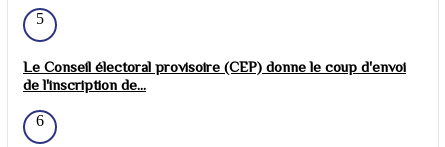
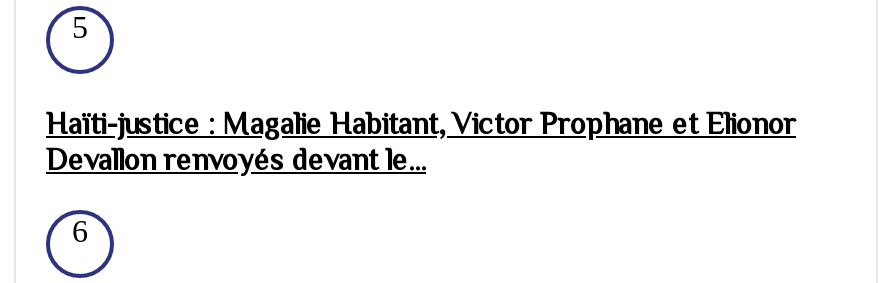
[23,58,406,93] Le Conseil électoral provisoire (CEP) donne le coup d'envoi | de l'inscription de... -> [46,106,796,176] Haïti-justice : Magalie Habitant, Victor Prophane et Elionor | Devallon renvoyés devant le...

